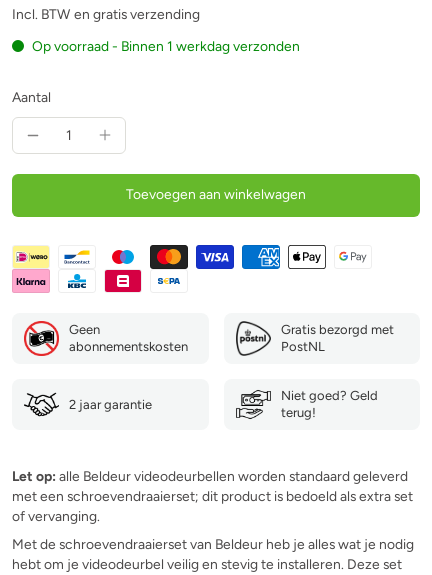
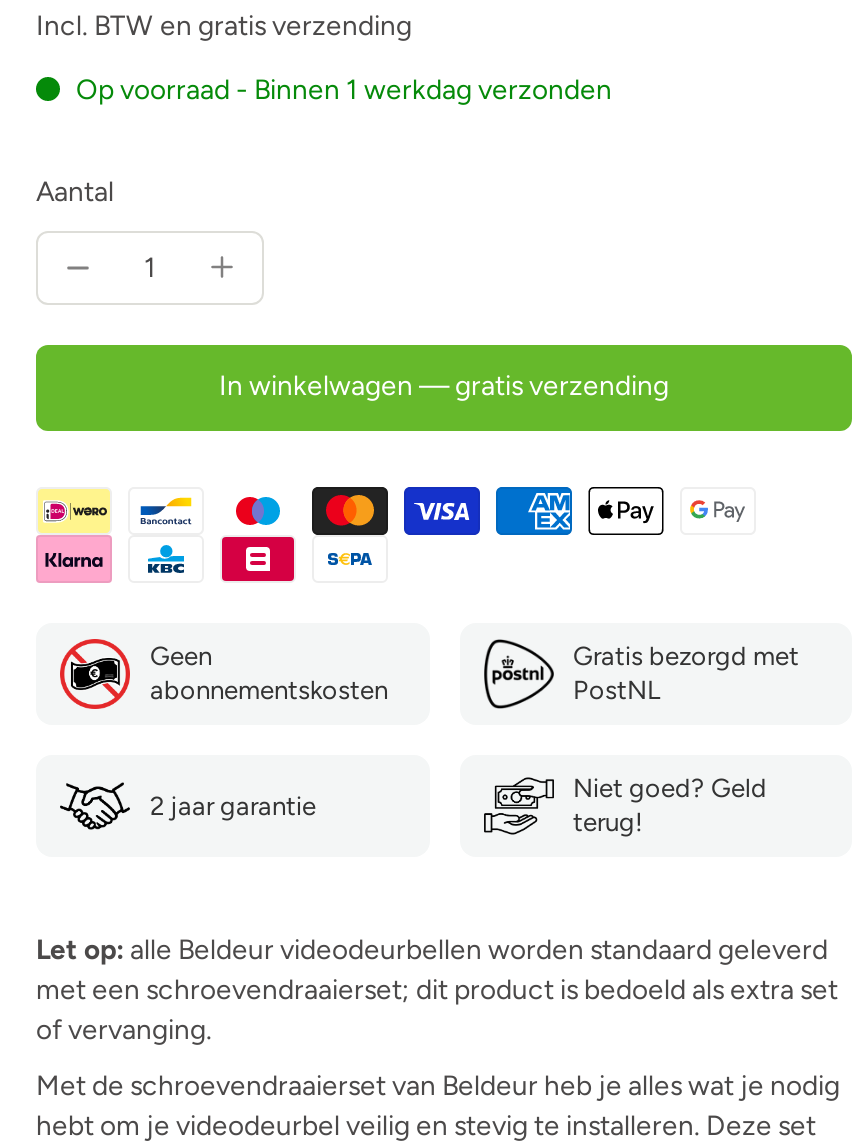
[126,186,306,202] Toevoegen aan winkelwagen -> [219,369,669,401] In winkelwagen — gratis verzending

